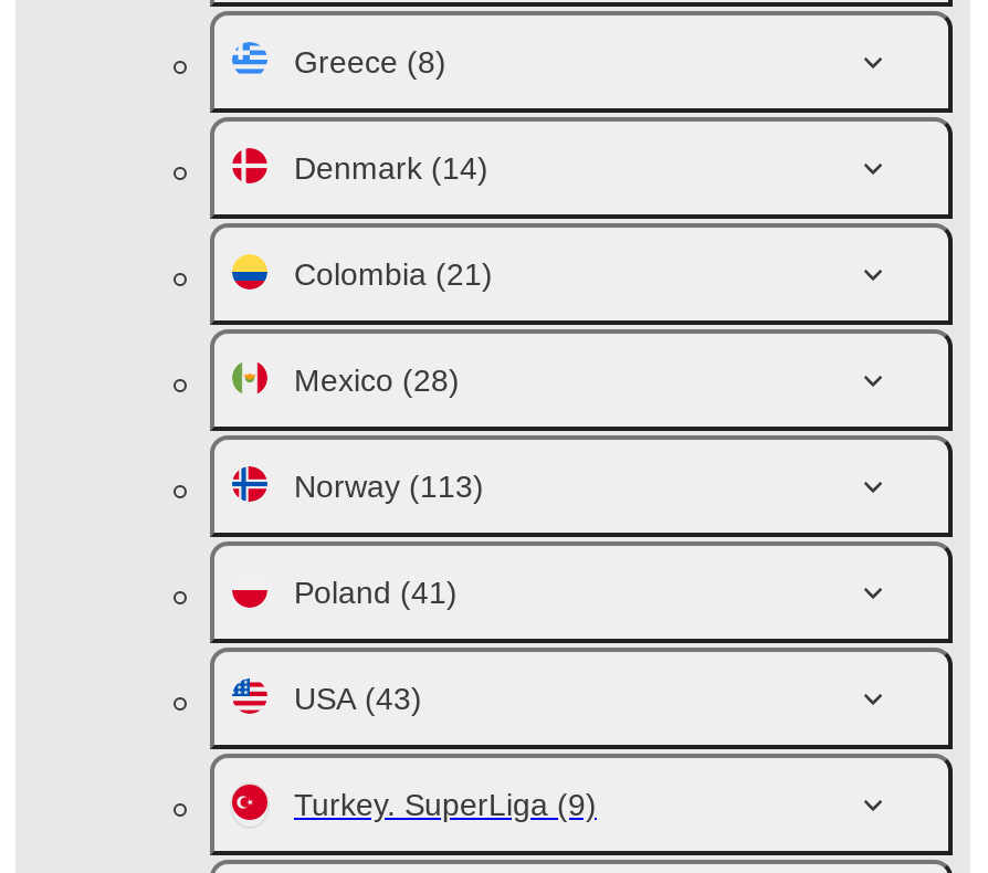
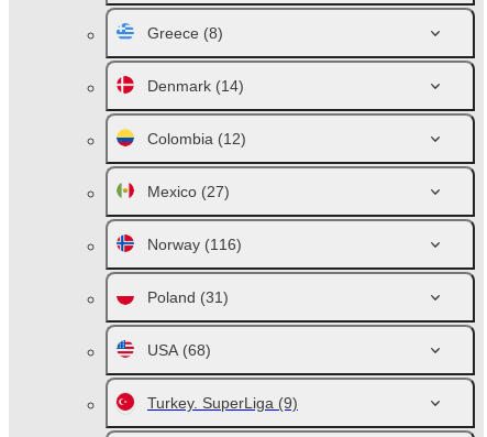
[294,256,493,292] Colombia (21) -> [147,130,246,148] Colombia (12)
[294,362,460,398] Mexico (28) -> [147,183,230,200] Mexico (27)
[294,469,484,504] Norway (113) -> [147,236,242,253] Norway (116)
[294,575,458,610] Poland (41) -> [147,288,229,306] Poland (31)
[294,681,422,716] USA (43) -> [147,341,211,359] USA (68)

